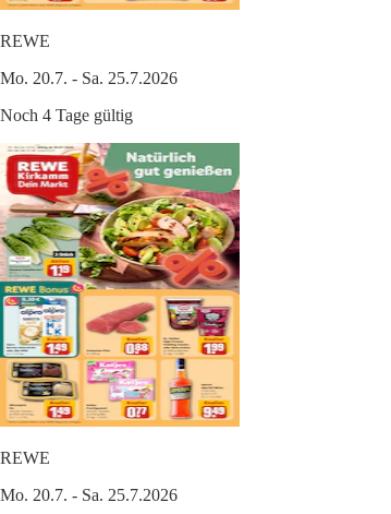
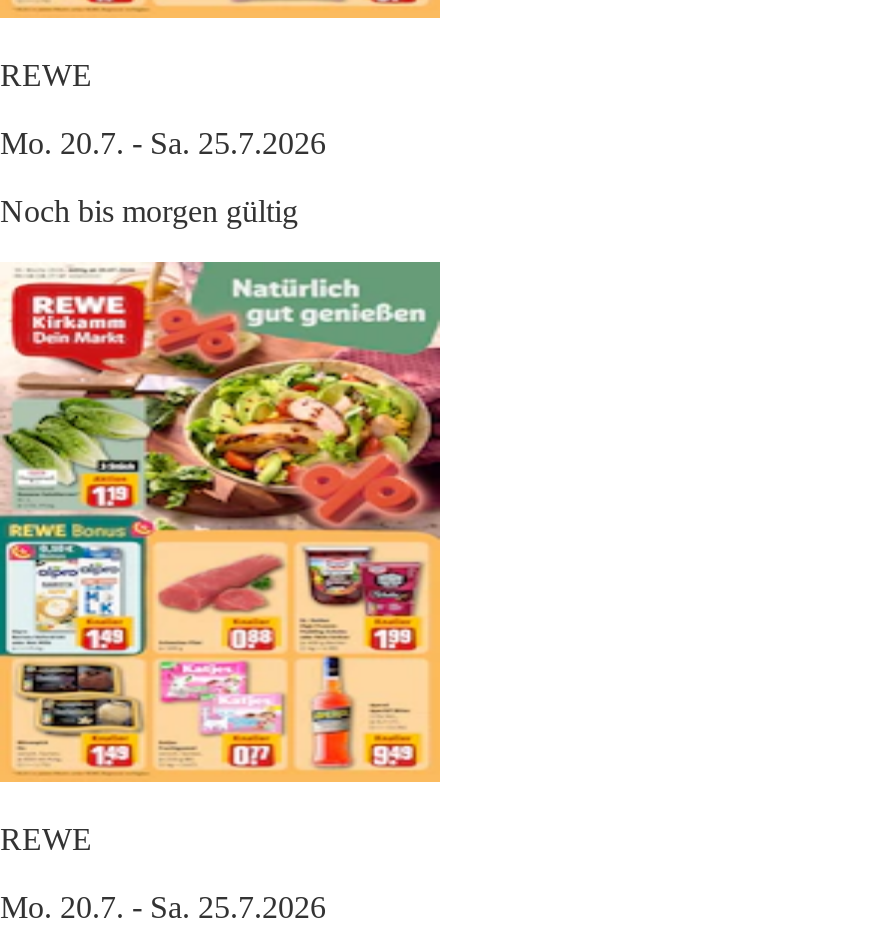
[0,106,133,124] Noch 4 Tage gültig -> [0,194,298,228] Noch bis morgen gültig

